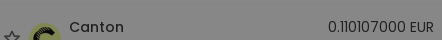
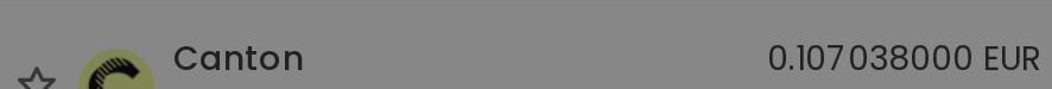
[328,16,434,36] 0.110107000 EUR -> [767,33,1040,81] 0.107038000 EUR

